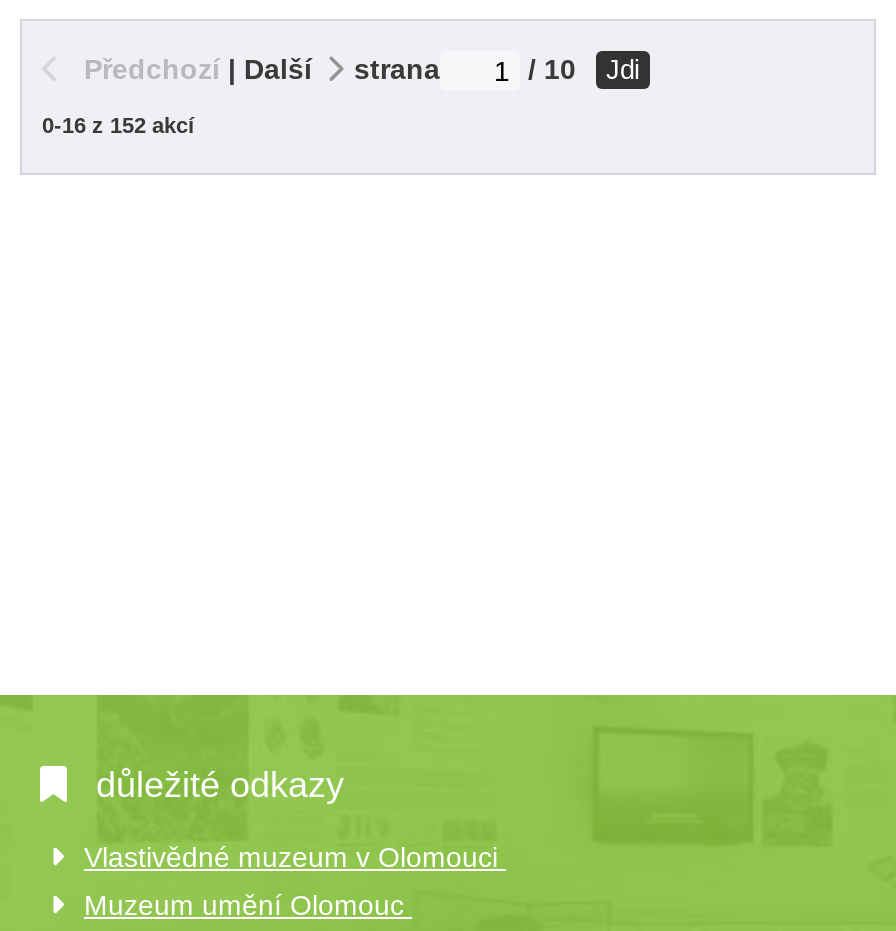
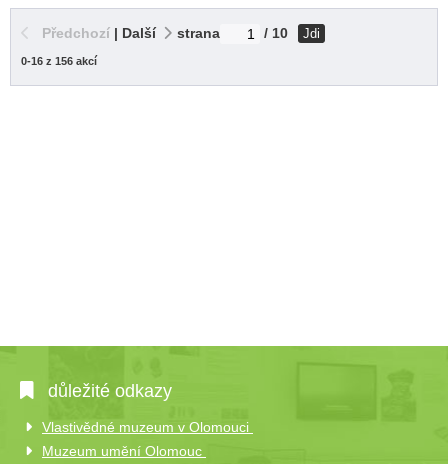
[42,113,194,137] 0-16 z 152 akcí -> [21,55,97,67] 0-16 z 156 akcí

